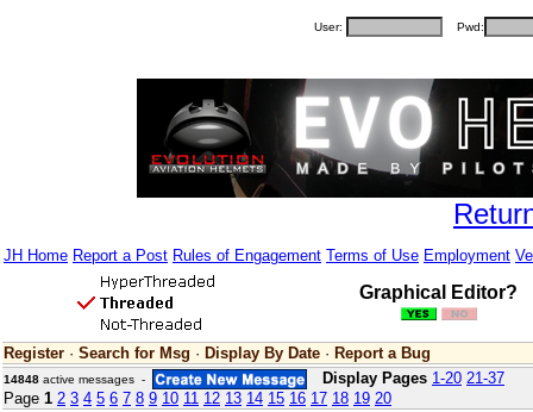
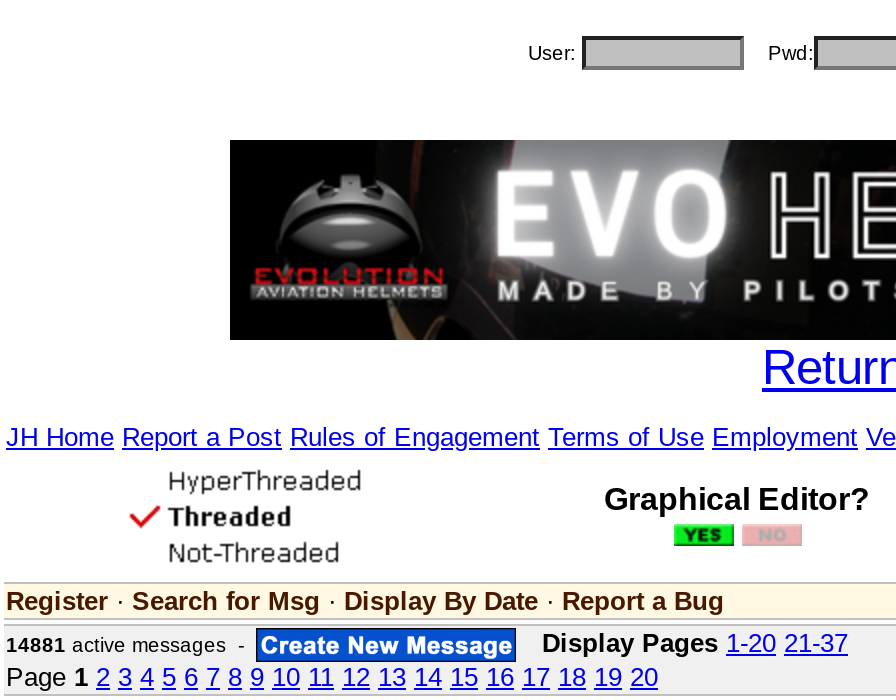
[4,373,152,386] 14848 active messages - -> [6,634,256,656] 14881 active messages -

